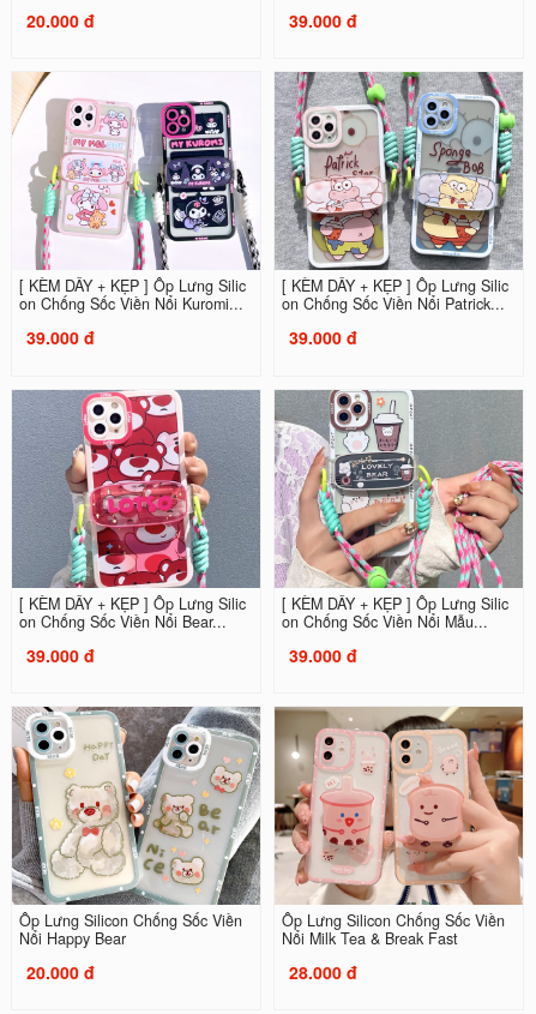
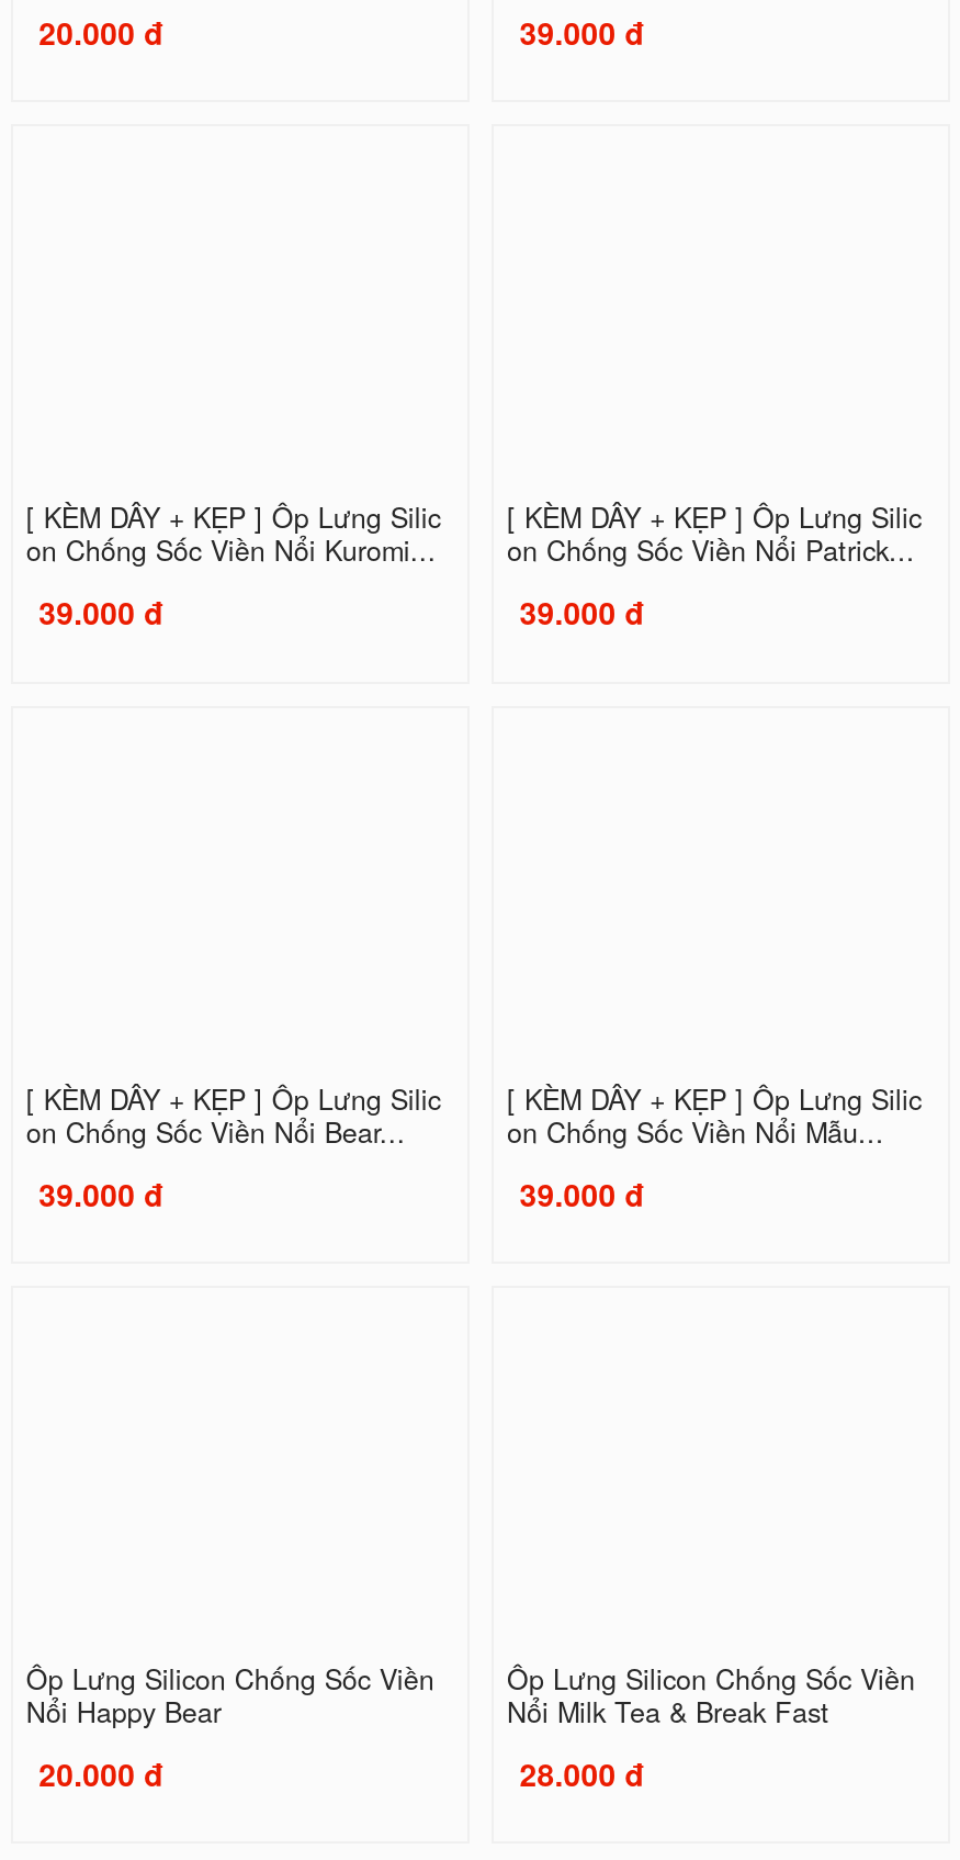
[12,71,261,271] [image] -> none
[273,71,524,271] [image] -> none
[11,389,261,589] [image] -> none
[273,389,524,589] [image] -> none
[11,706,261,906] [image] -> none
[273,706,524,906] [image] -> none

